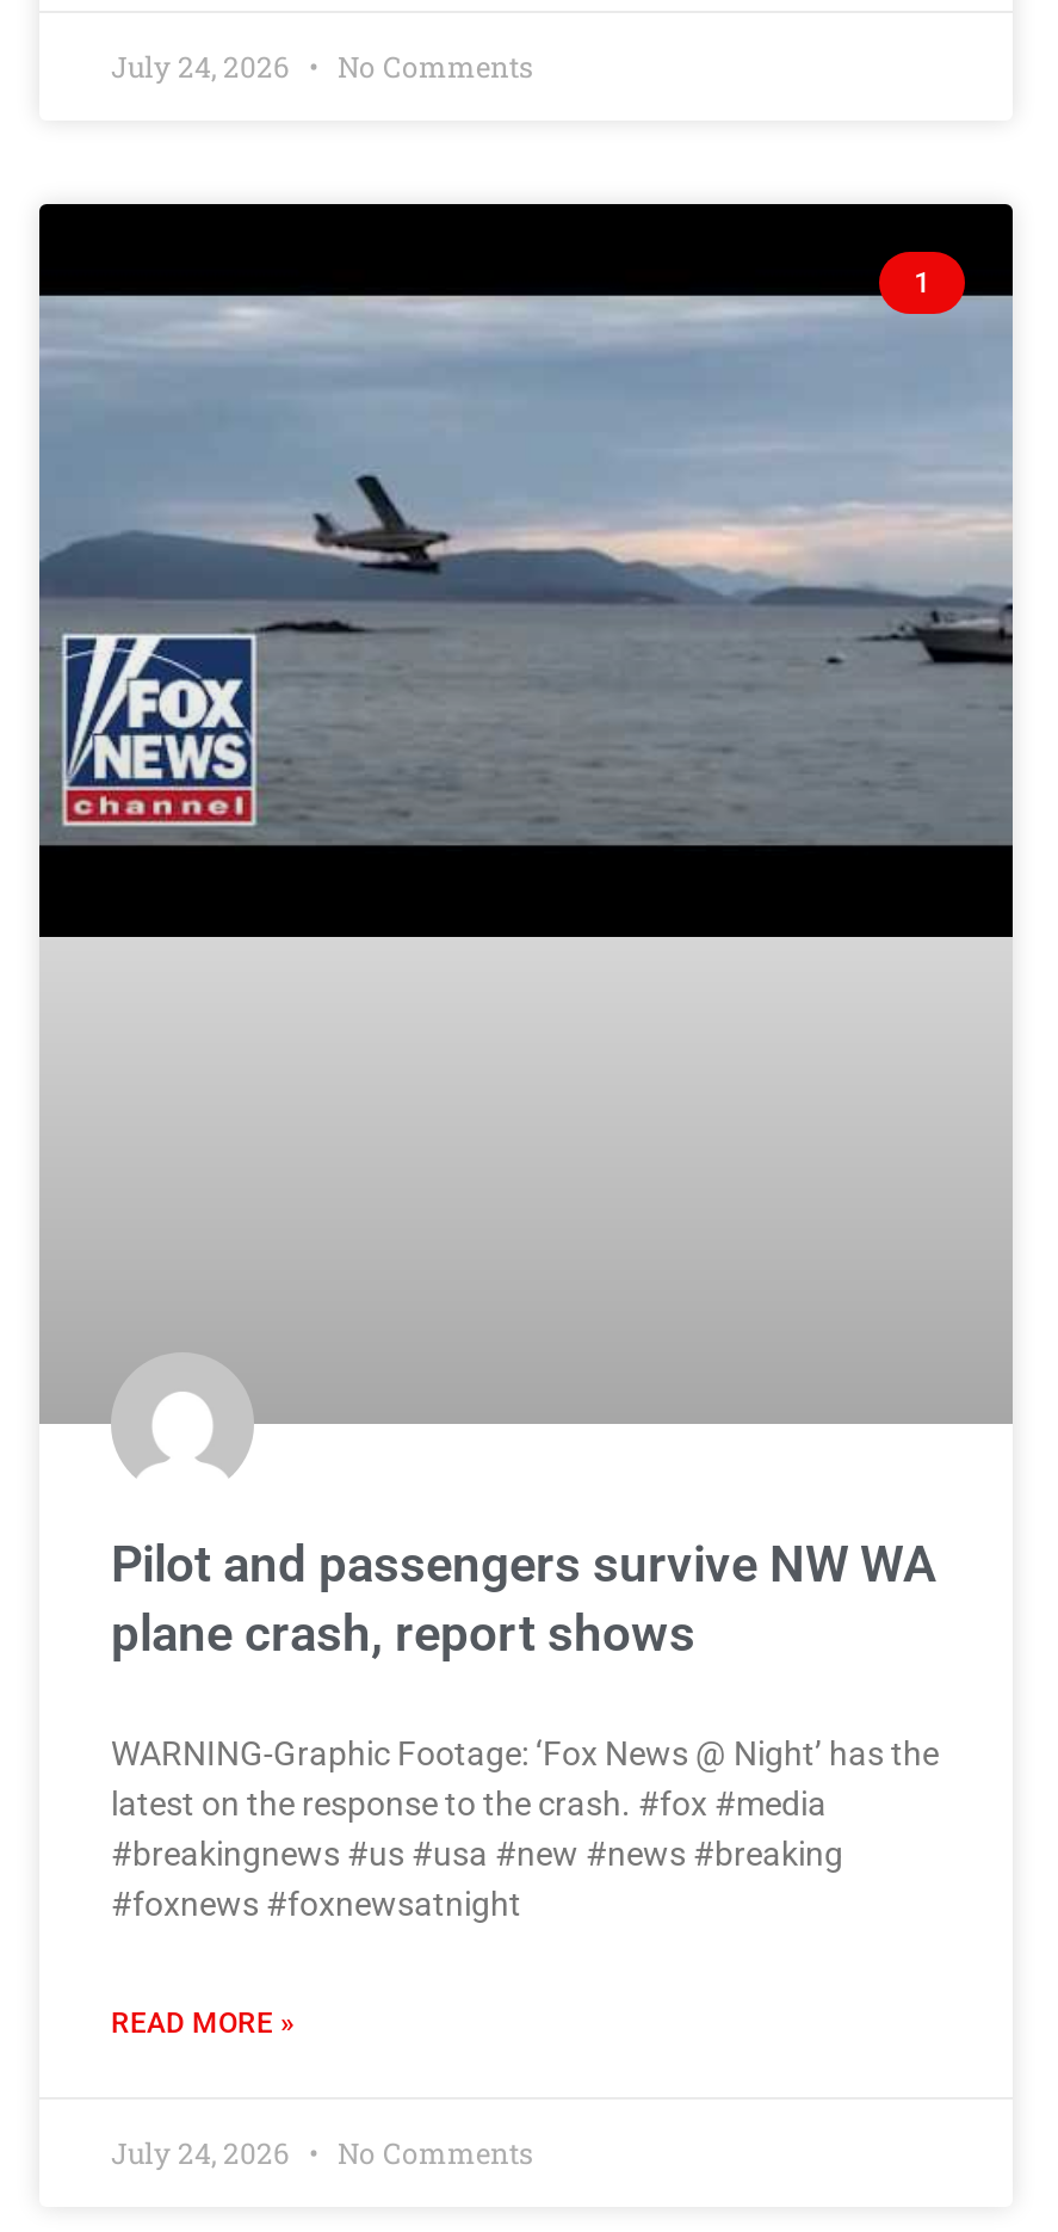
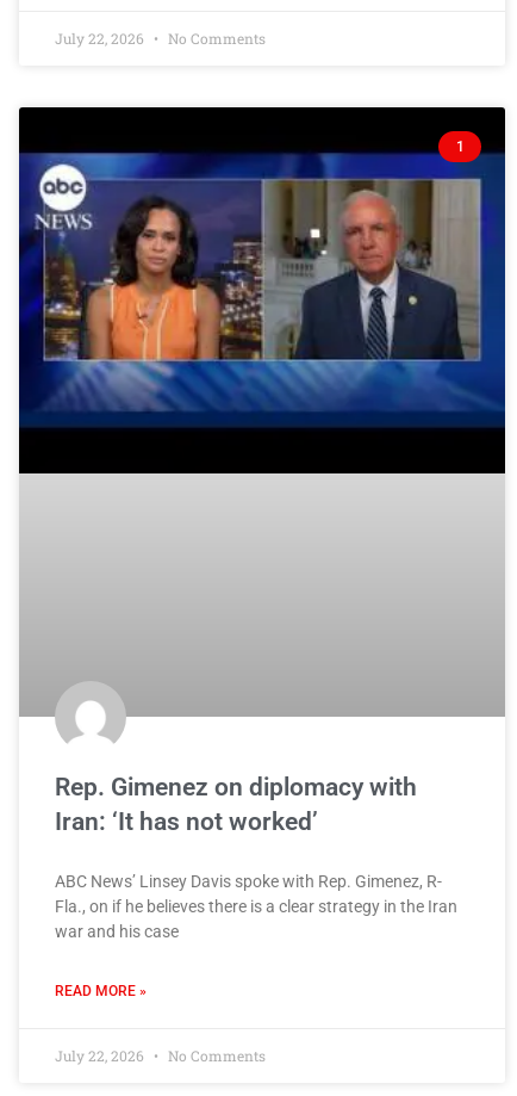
[111,47,533,85] July 24, 2026 No Comments -> [55,29,266,48] July 22, 2026 No Comments
[37,292,1015,846] [image] -> [18,151,506,427] [image]
[111,1536,936,1662] Pilot and passengers survive NW WA | plane crash, report shows -> [55,773,417,836] Rep. Gimenez on diplomacy with | Iran: ‘It has not worked’
[111,1734,939,1922] WARNING-Graphic Footage: ‘Fox News @ Night’ has the | latest on the response to the crash. #fox #media | #breakingnews #us #usa #new #news #breaking | #foxnews #foxnewsatnight -> [55,872,457,941] ABC News’ Linsey Davis spoke with Rep. Gimenez, R- | Fla., on if he believes there is a clear strategy in the Iran | war and his case
[111,2132,533,2171] July 24, 2026 No Comments -> [55,1046,266,1065] July 22, 2026 No Comments

